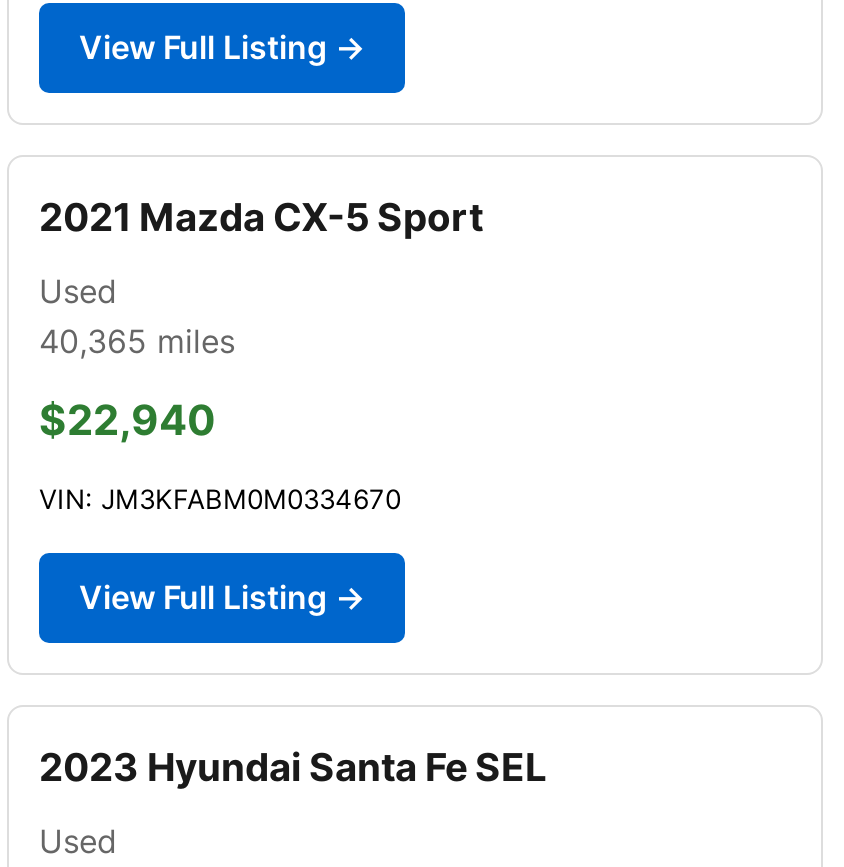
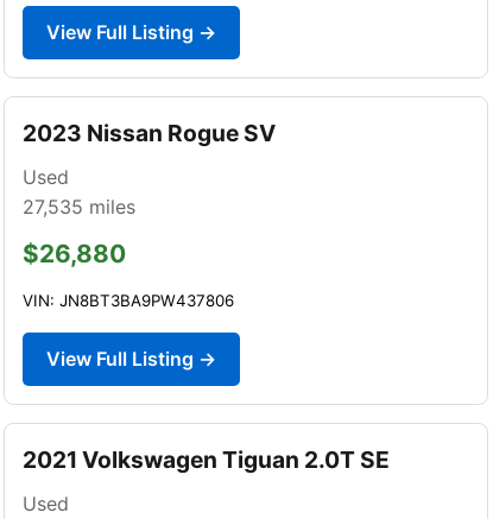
[39,193,483,241] 2021 Mazda CX-5 Sport -> [23,119,276,147] 2023 Nissan Rogue SV
[39,321,235,361] 40,365 miles -> [23,195,135,218] 27,535 miles
[39,395,215,445] $22,940 -> [23,239,126,268] $26,880
[39,483,401,515] VIN: JM3KFABM0M0334670 -> [23,291,234,310] VIN: JN8BT3BA9PW437806
[39,743,547,791] 2023 Hyundai Santa Fe SEL -> [23,445,390,474] 2021 Volkswagen Tiguan 2.0T SE

